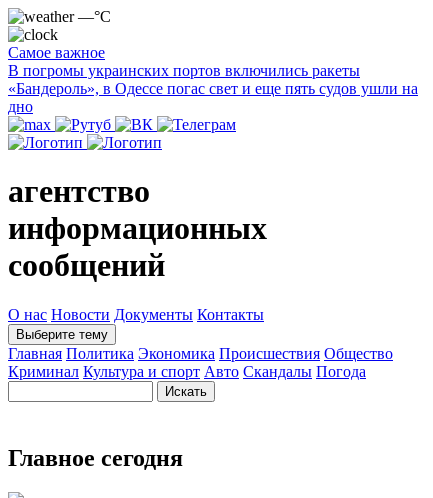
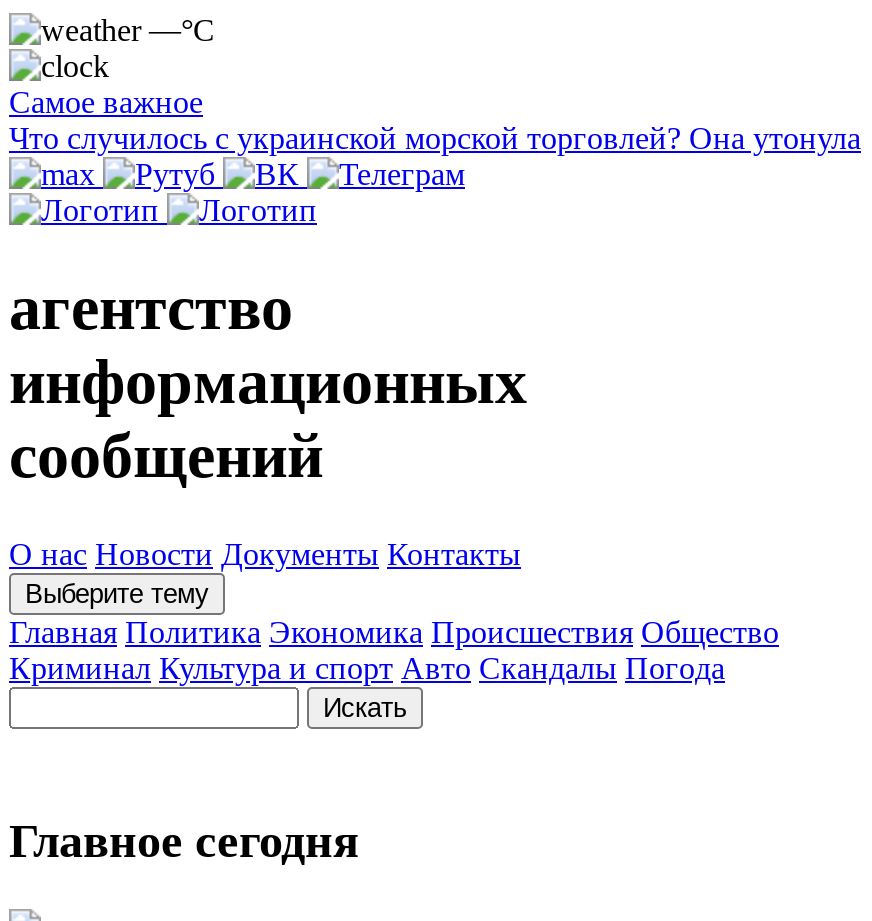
[8,62,418,115] В погромы украинских портов включились ракеты | «Бандероль», в Одессе погас свет и еще пять судов ушли на | дно -> [9,121,861,155] Что случилось с украинской морской торговлей? Она утонула

